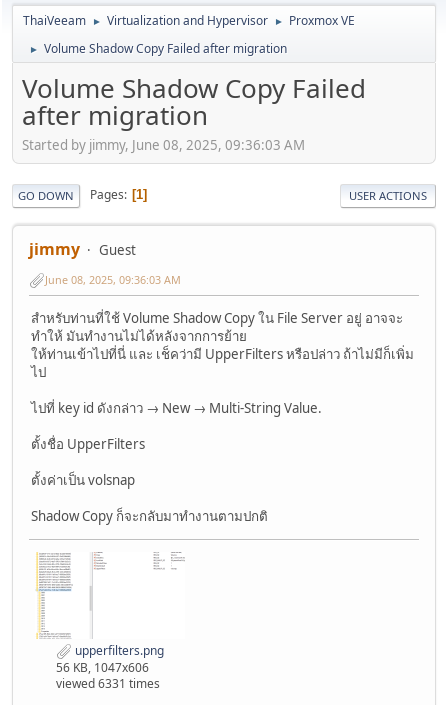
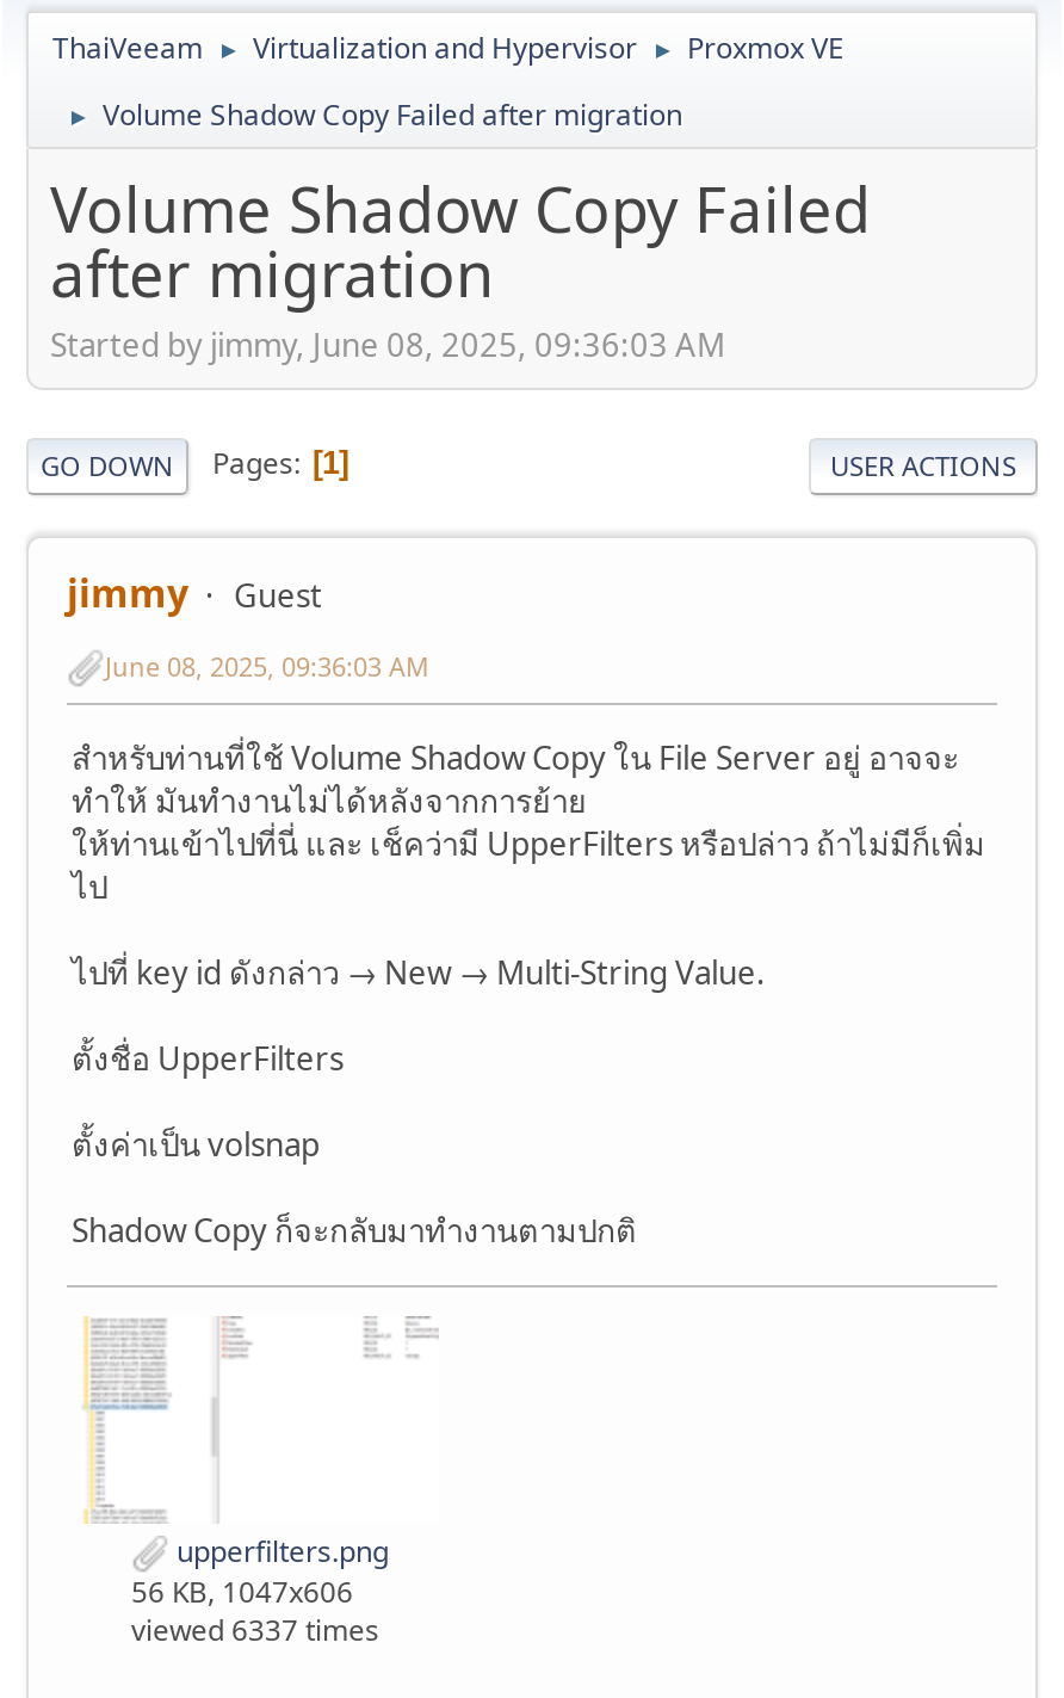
[56,675,160,692] viewed 6331 times -> [131,1610,379,1651] viewed 6337 times

